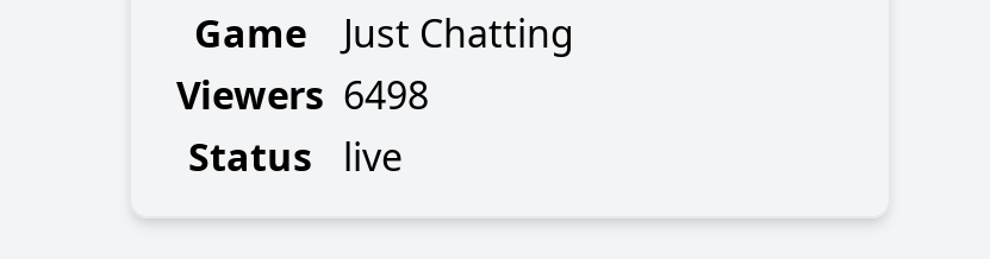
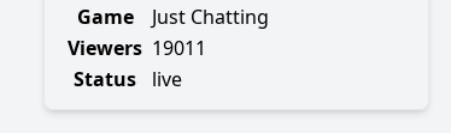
[176,68,429,120] Viewers 6498 -> [68,34,206,61] Viewers 19011

